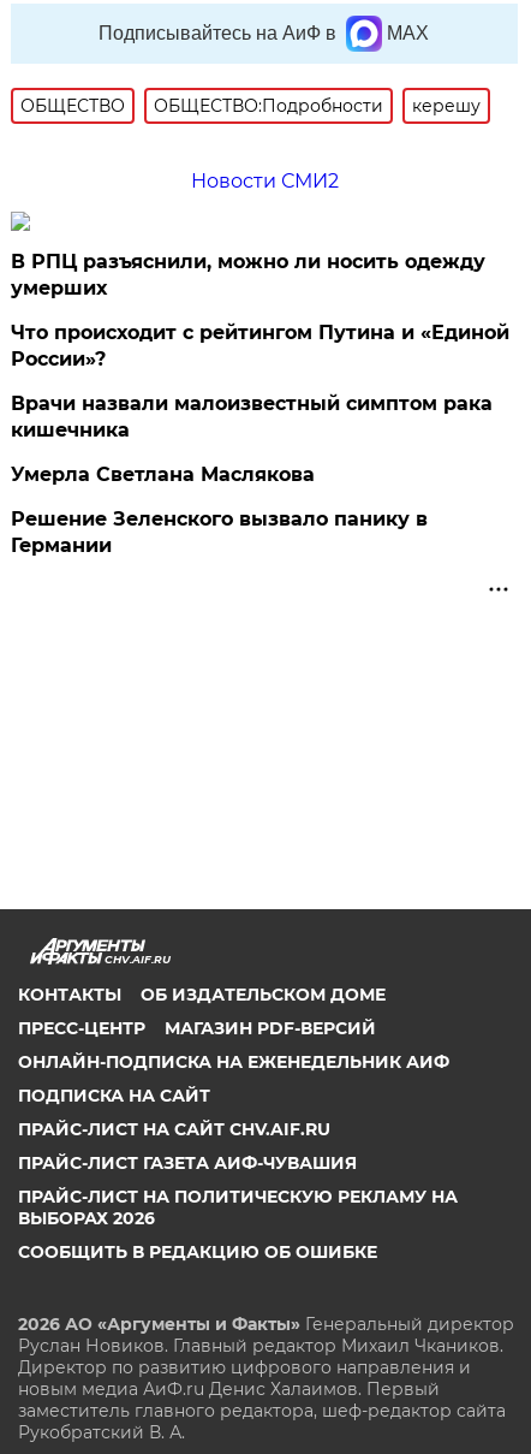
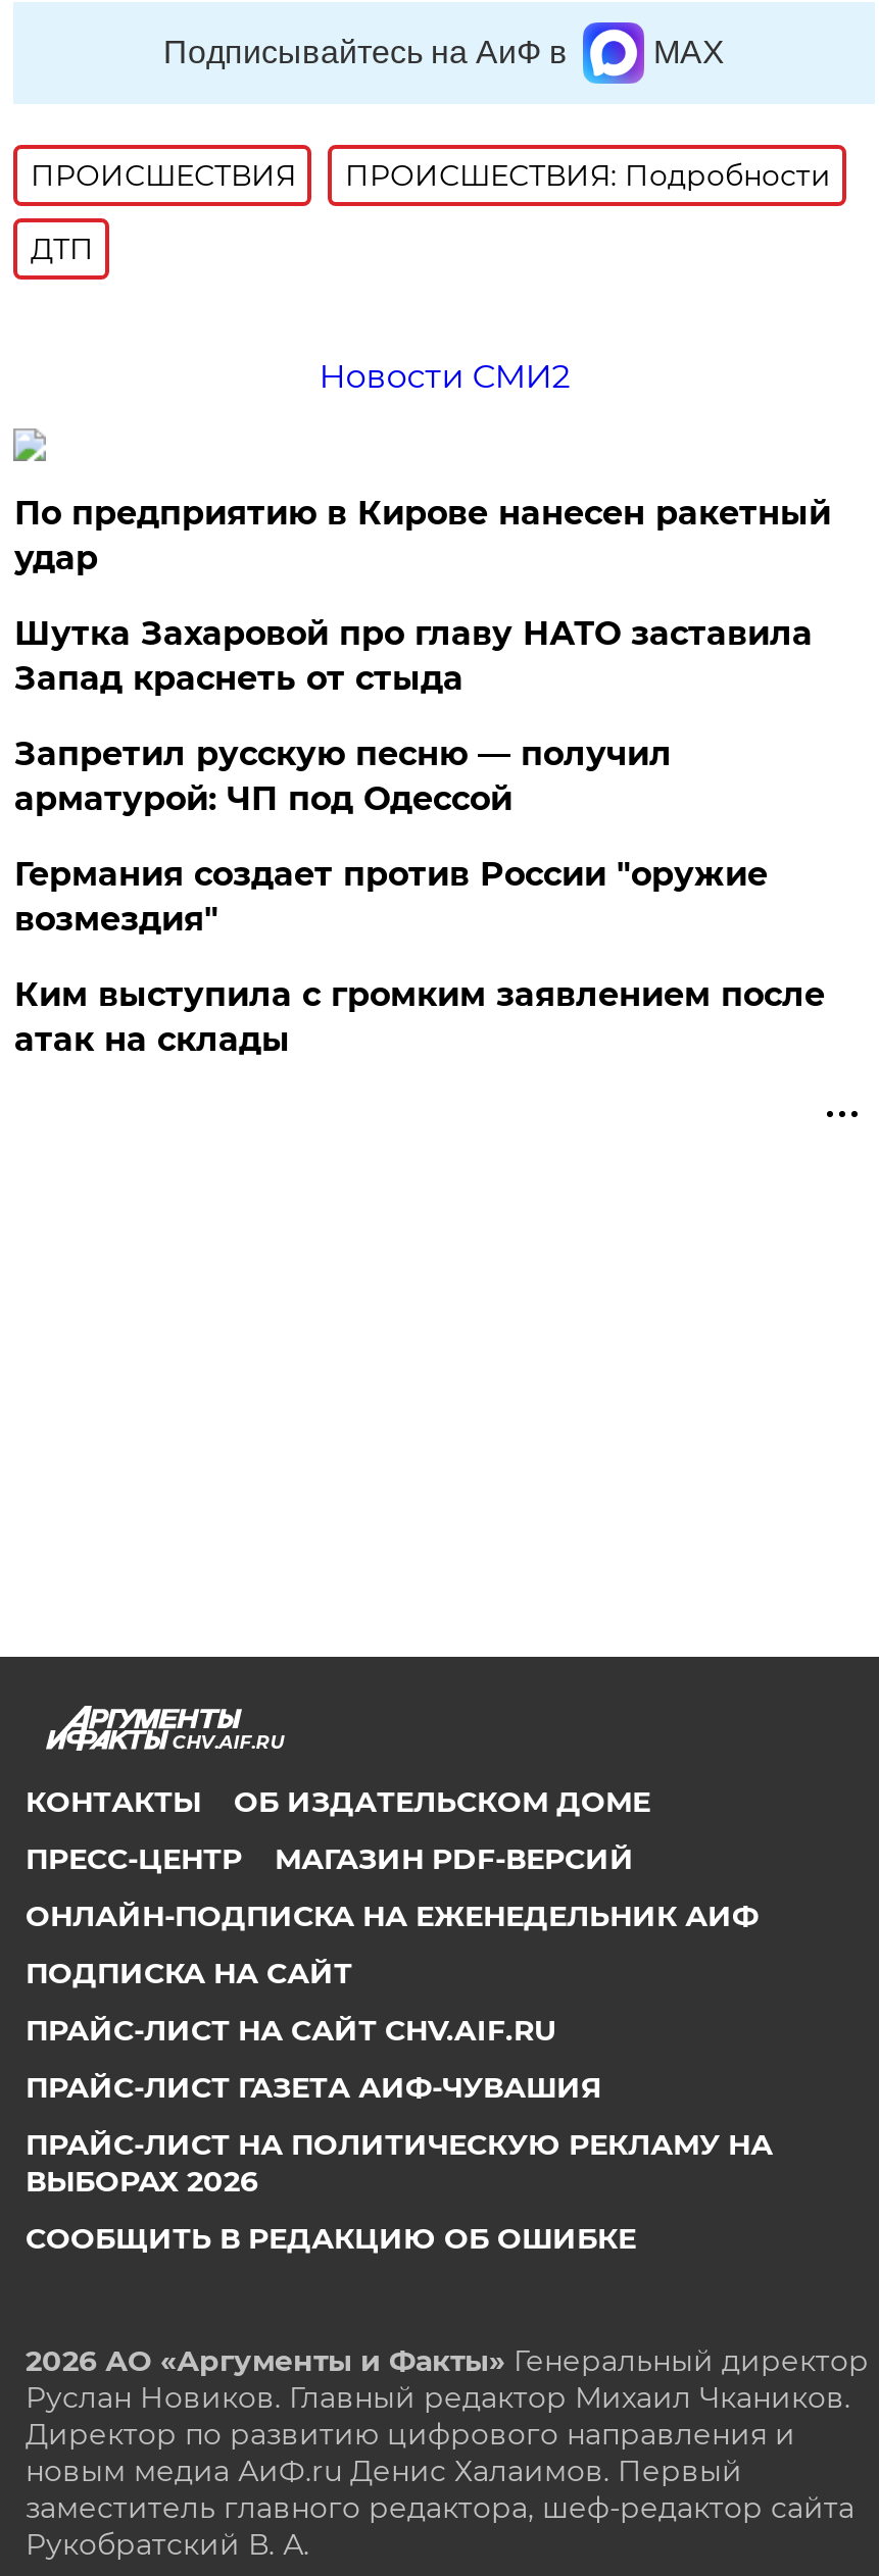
[21,95,481,117] ОБЩЕСТВО | ОБЩЕСТВО:Подробности | керешу -> [30,157,831,267] ПРОИСШЕСТВИЯ | ПРОИСШЕСТВИЯ: Подробности | ДТП
[11,250,486,299] В РПЦ разъяснили, можно ли носить одежду | умерших -> [14,494,831,577] По предприятию в Кирове нанесен ракетный | удар
[11,321,510,370] Что происходит с рейтингом Путина и «Единой | России»? -> [14,614,812,698] Шутка Захаровой про главу НАТО заставила | Запад краснеть от стыда
[11,392,493,441] Врачи назвали малоизвестный симптом рака | кишечника -> [14,734,672,818] Запретил русскую песню — получил | арматурой: ЧП под Одессой
[11,463,315,486] Умерла Светлана Маслякова -> [14,855,768,938] Германия создает против России "оружие | возмездия"
[11,507,428,557] Решение Зеленского вызвало панику в | Германии -> [14,975,825,1059] Ким выступила с громким заявлением после | атак на склады

